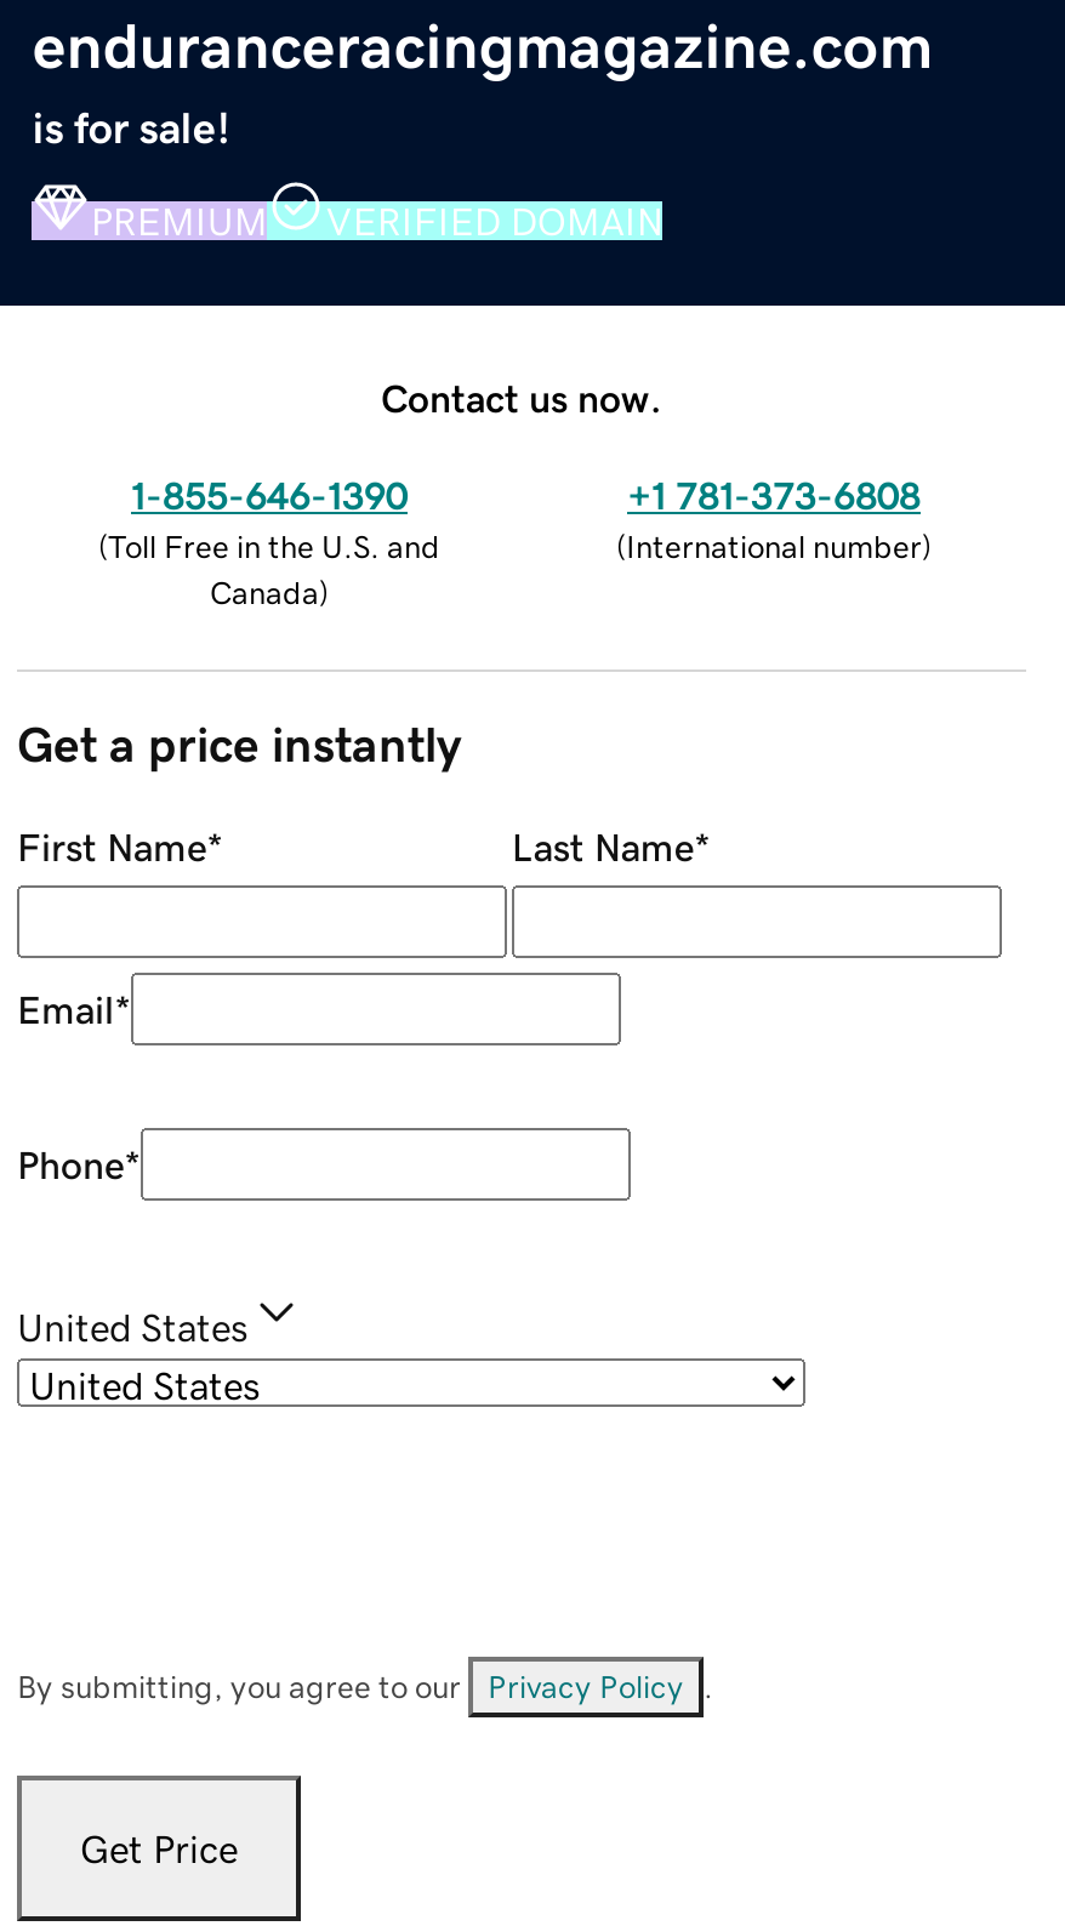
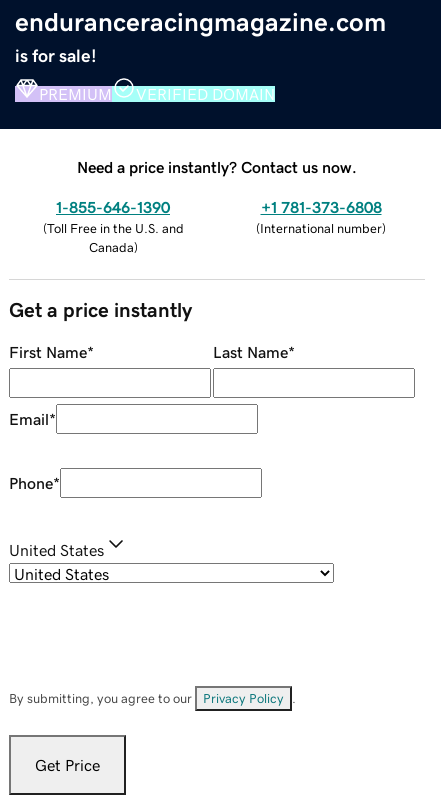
[381,377,662,416] Contact us now. -> [77,159,357,175] Need a price instantly? Contact us now.

